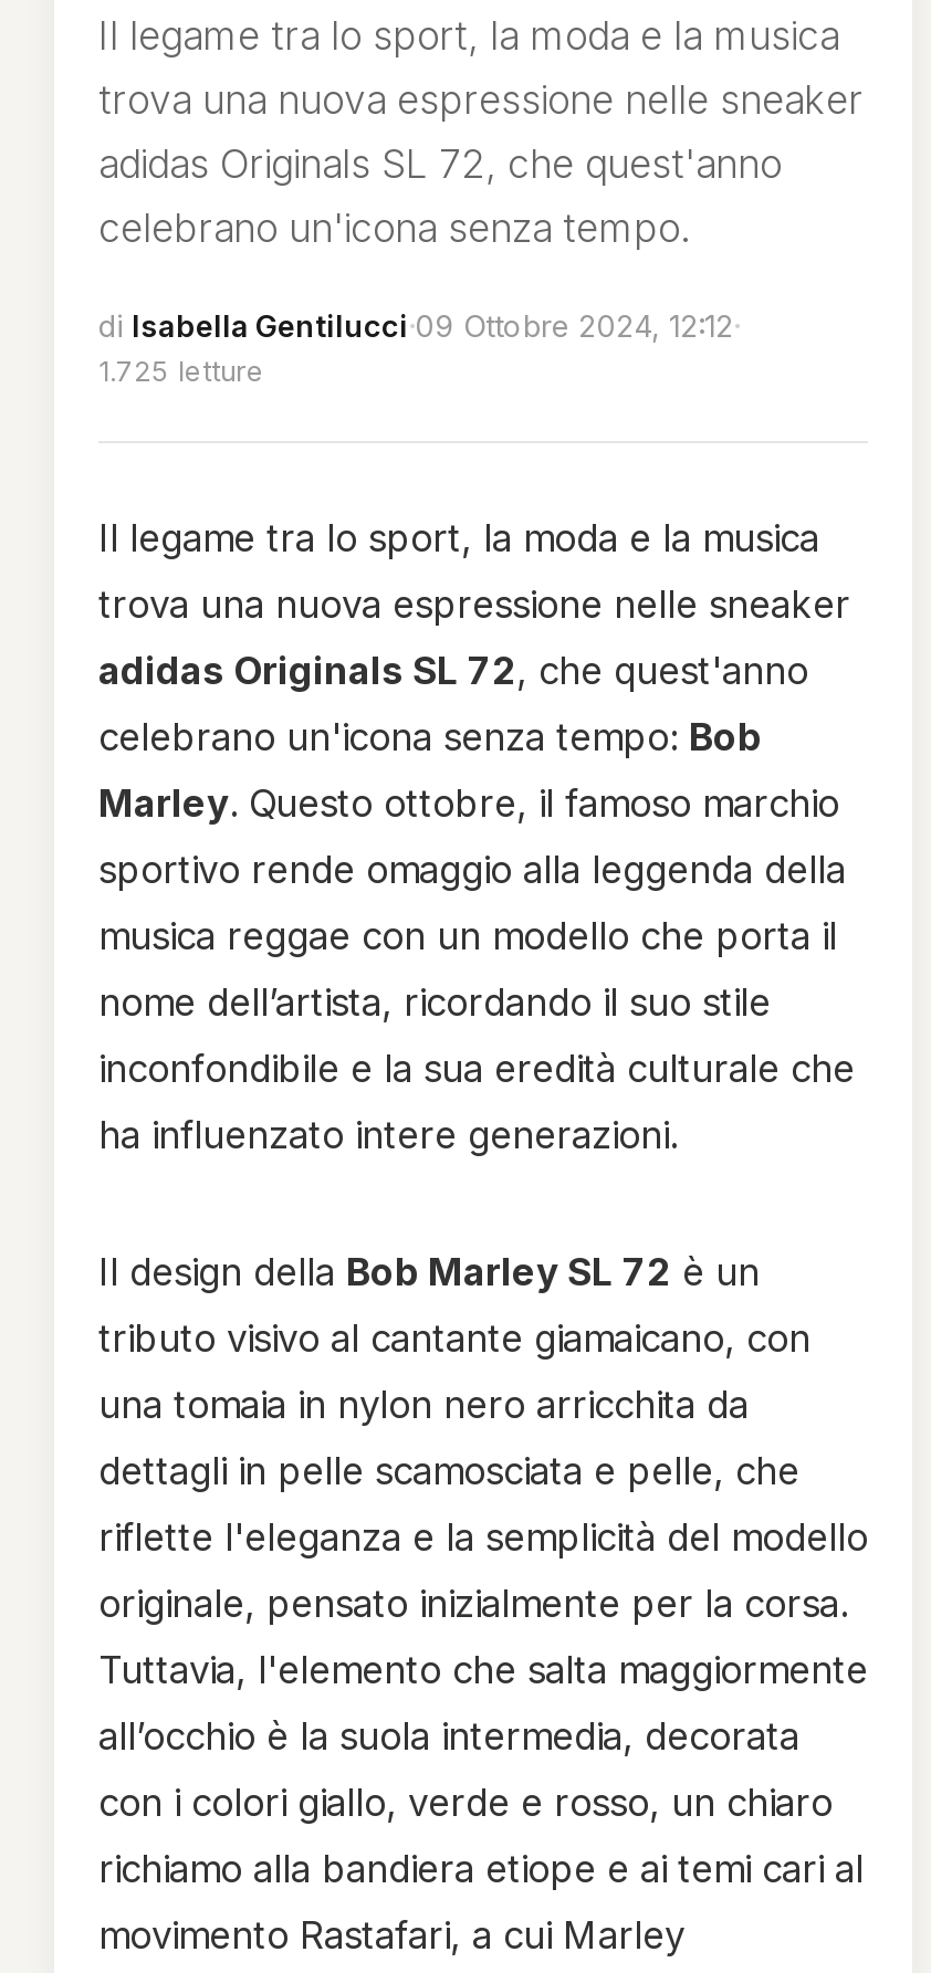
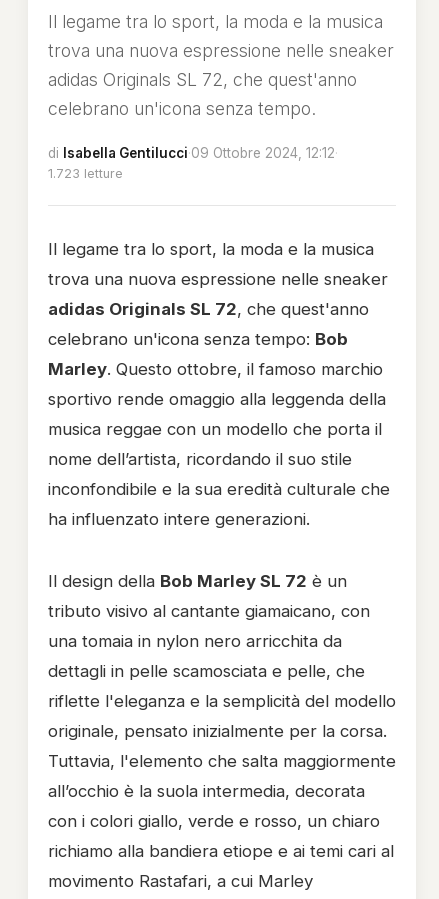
[98,355,264,388] 1.725 letture -> [48,166,123,181] 1.723 letture

